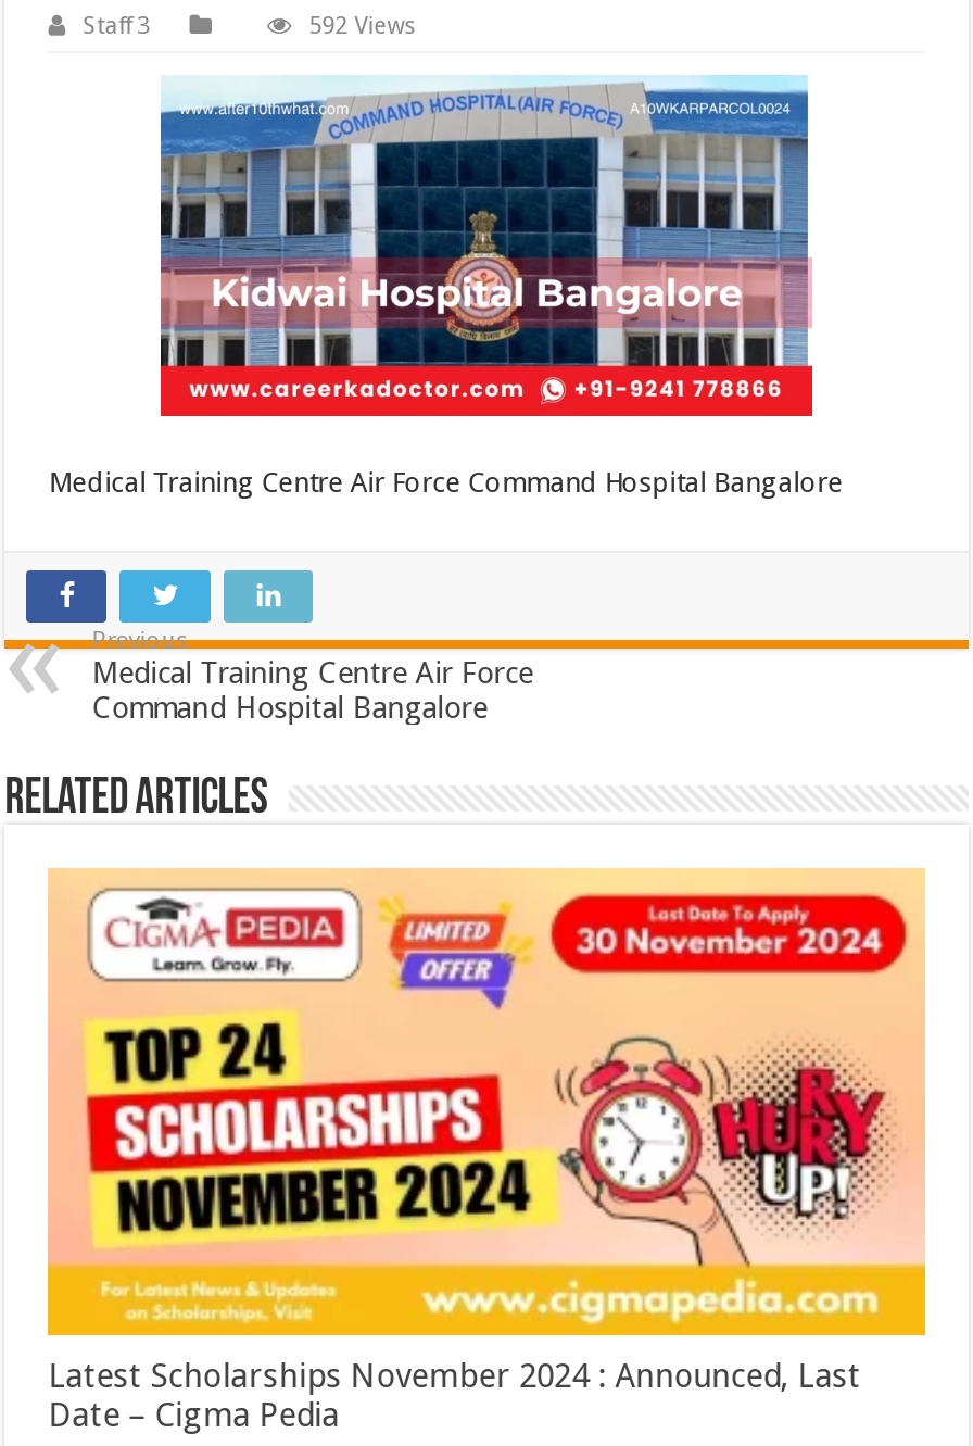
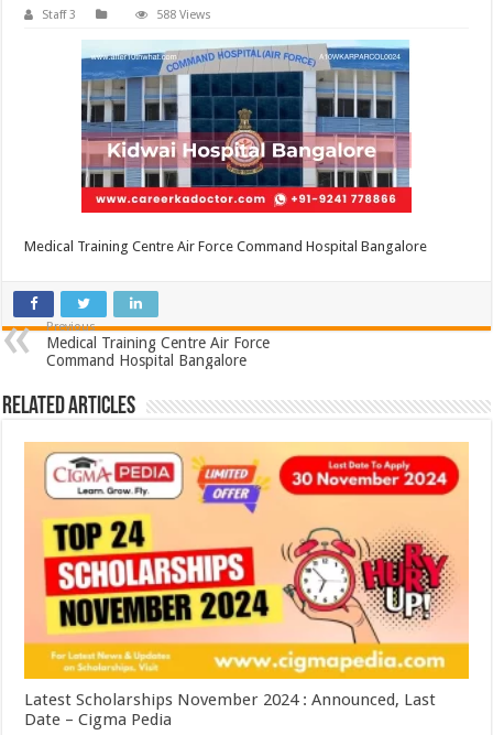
[309,12,417,40] 592 Views -> [156,7,212,22] 588 Views

